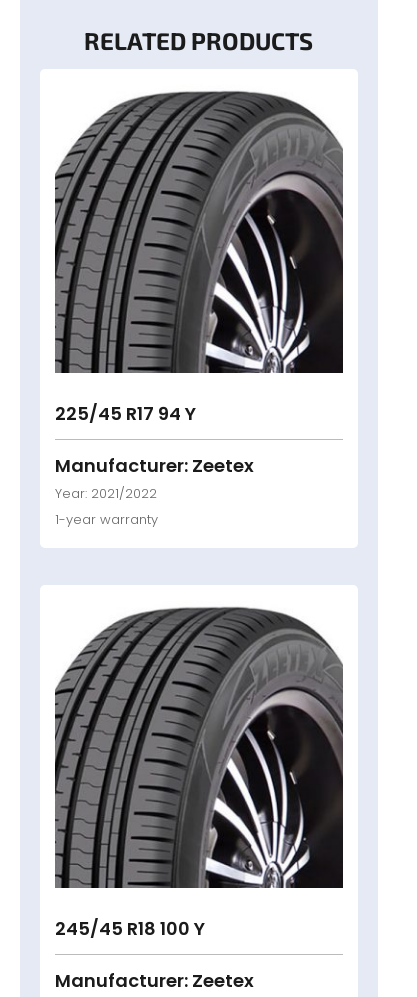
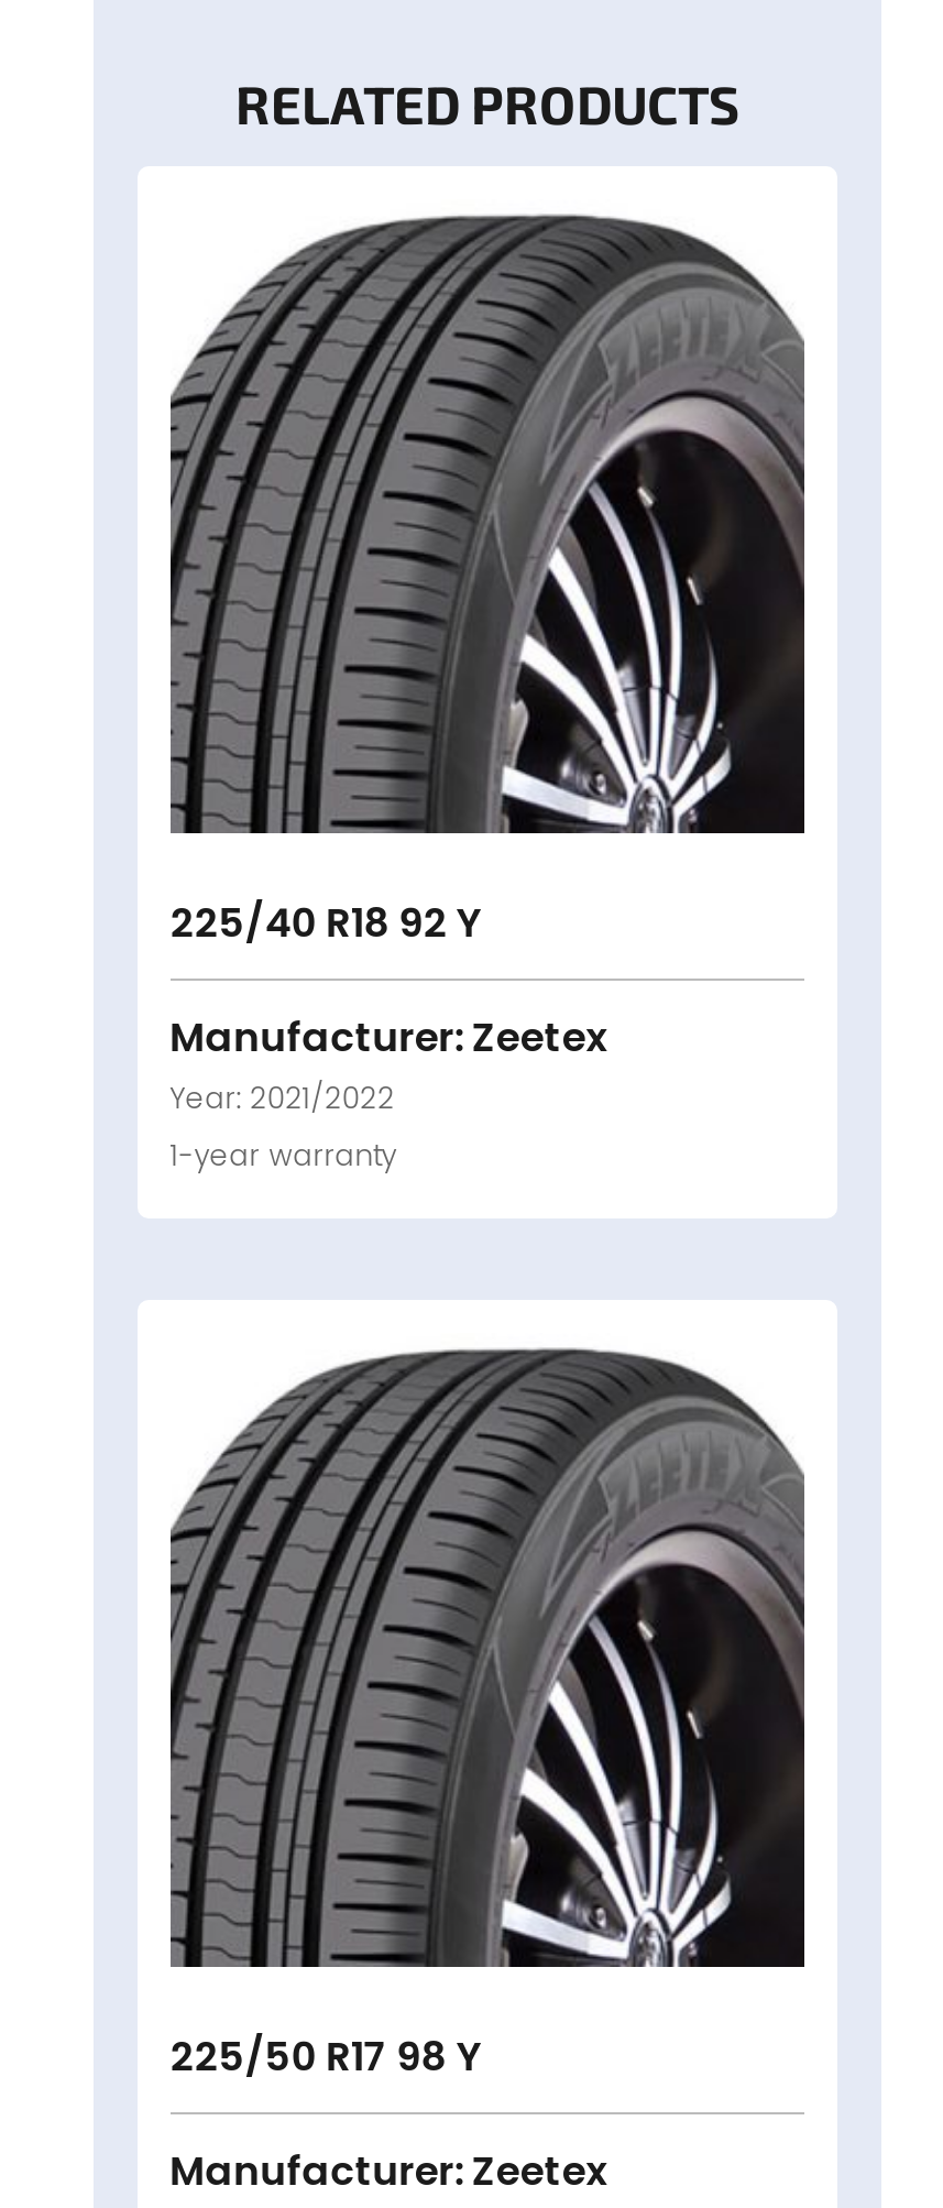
[55,401,196,426] 225/45 R17 94 Y -> [170,895,480,950] 225/40 R18 92 Y
[55,916,205,941] 245/45 R18 100 Y -> [170,2030,480,2085] 225/50 R17 98 Y

